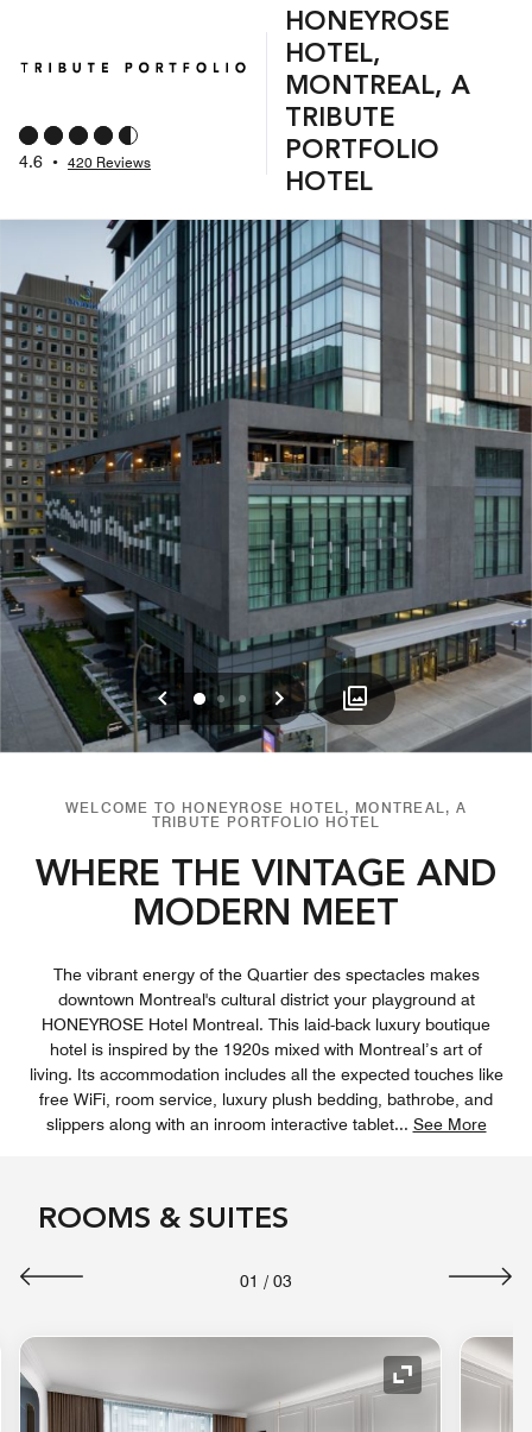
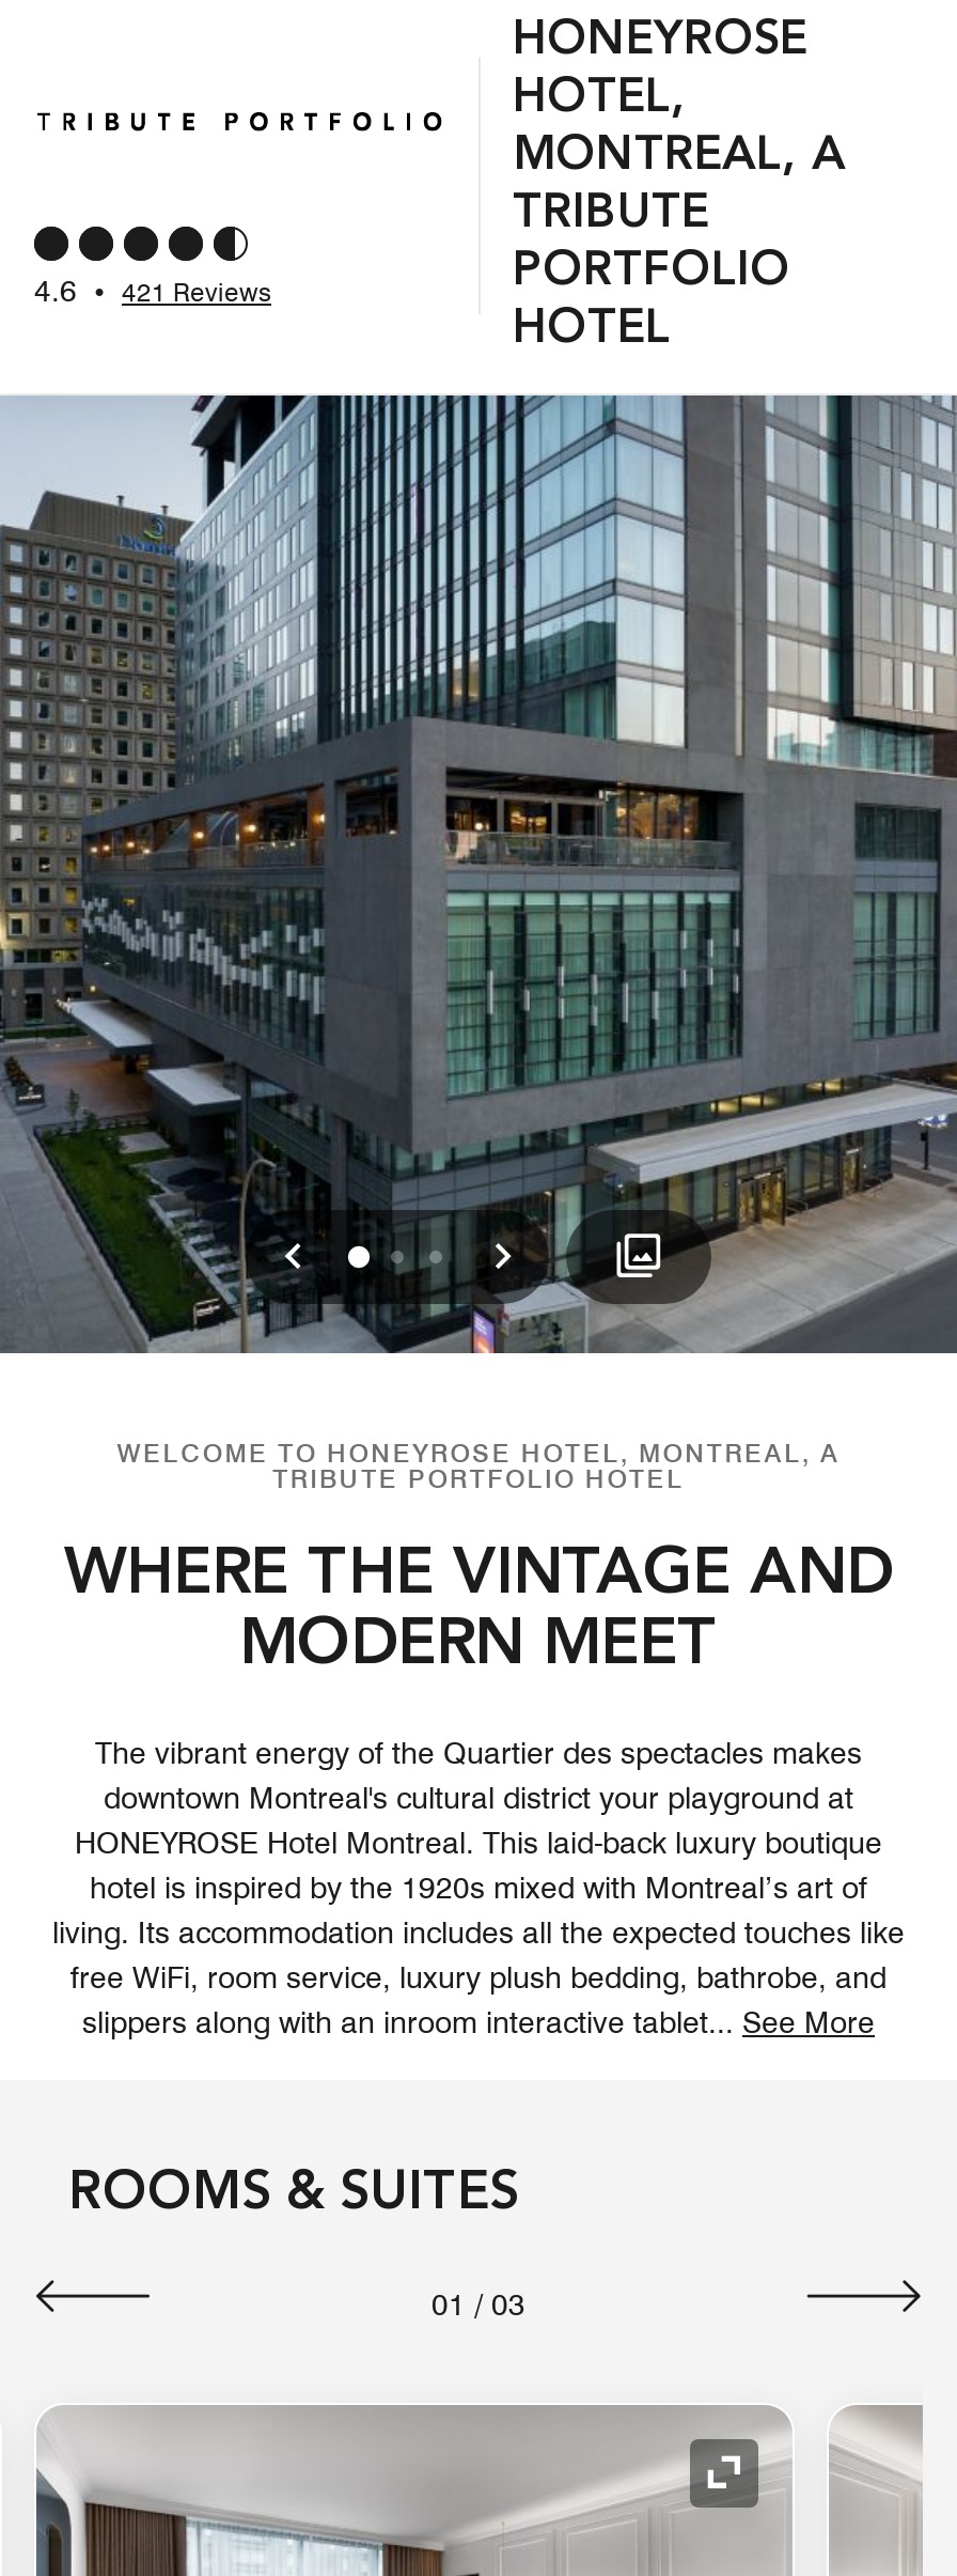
[19,152,151,171] 4.6 • 420 Reviews -> [34,274,271,308] 4.6 • 421 Reviews

